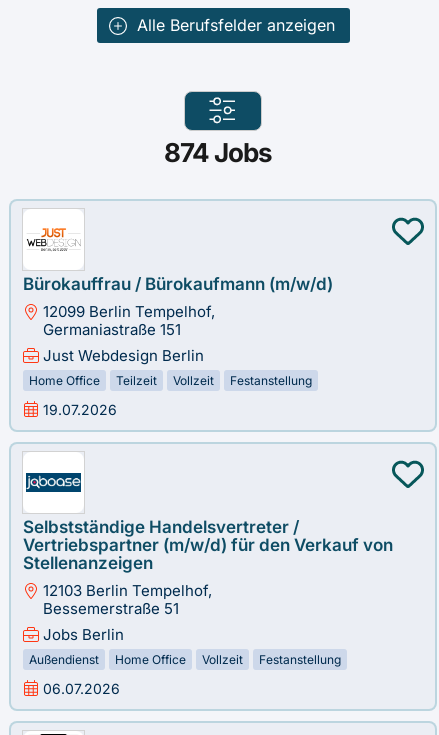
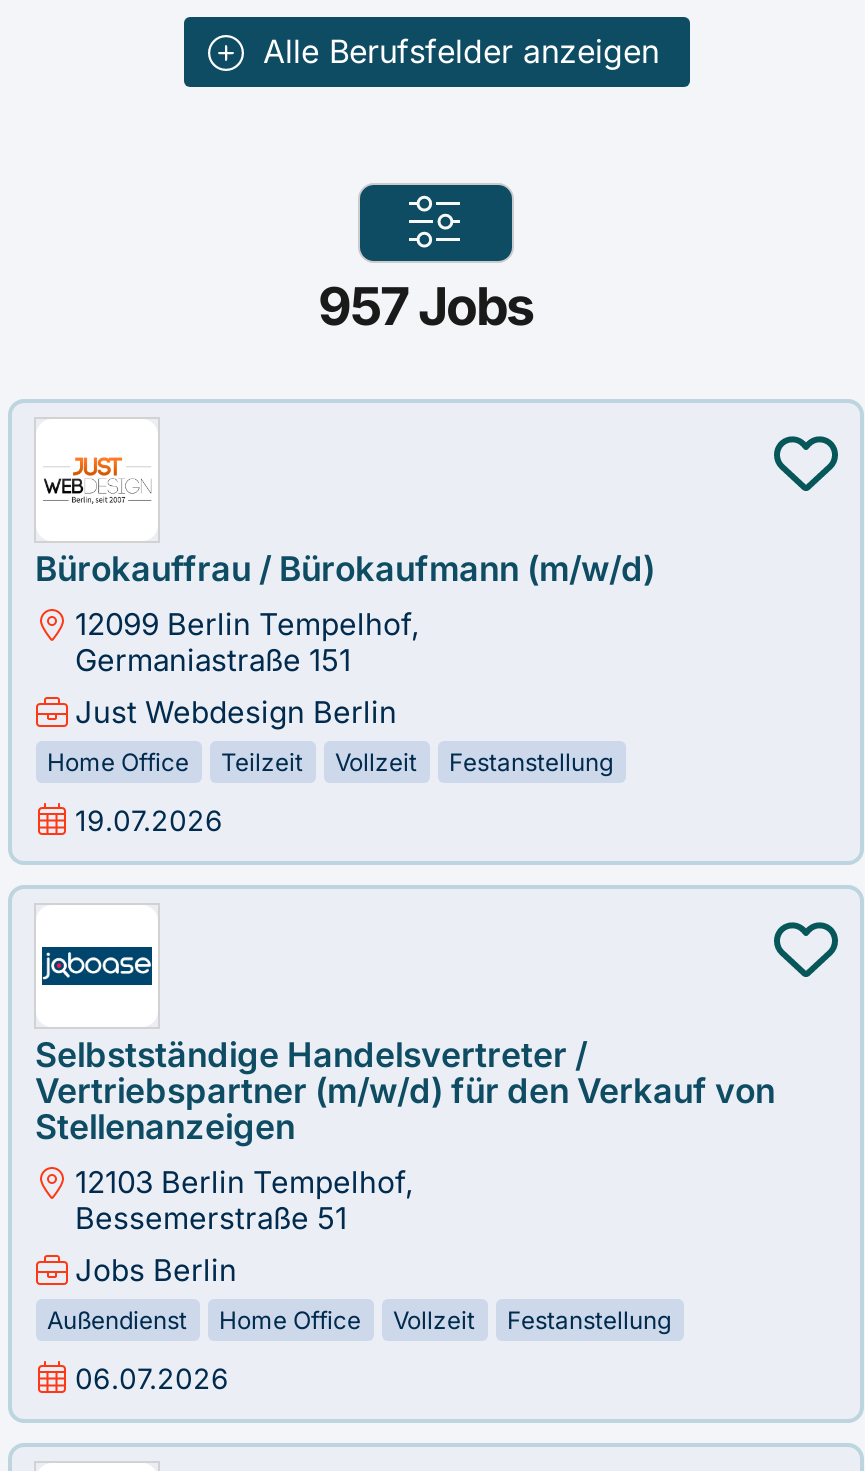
[164,137,272,168] 874 Jobs -> [318,275,534,337] 957 Jobs

